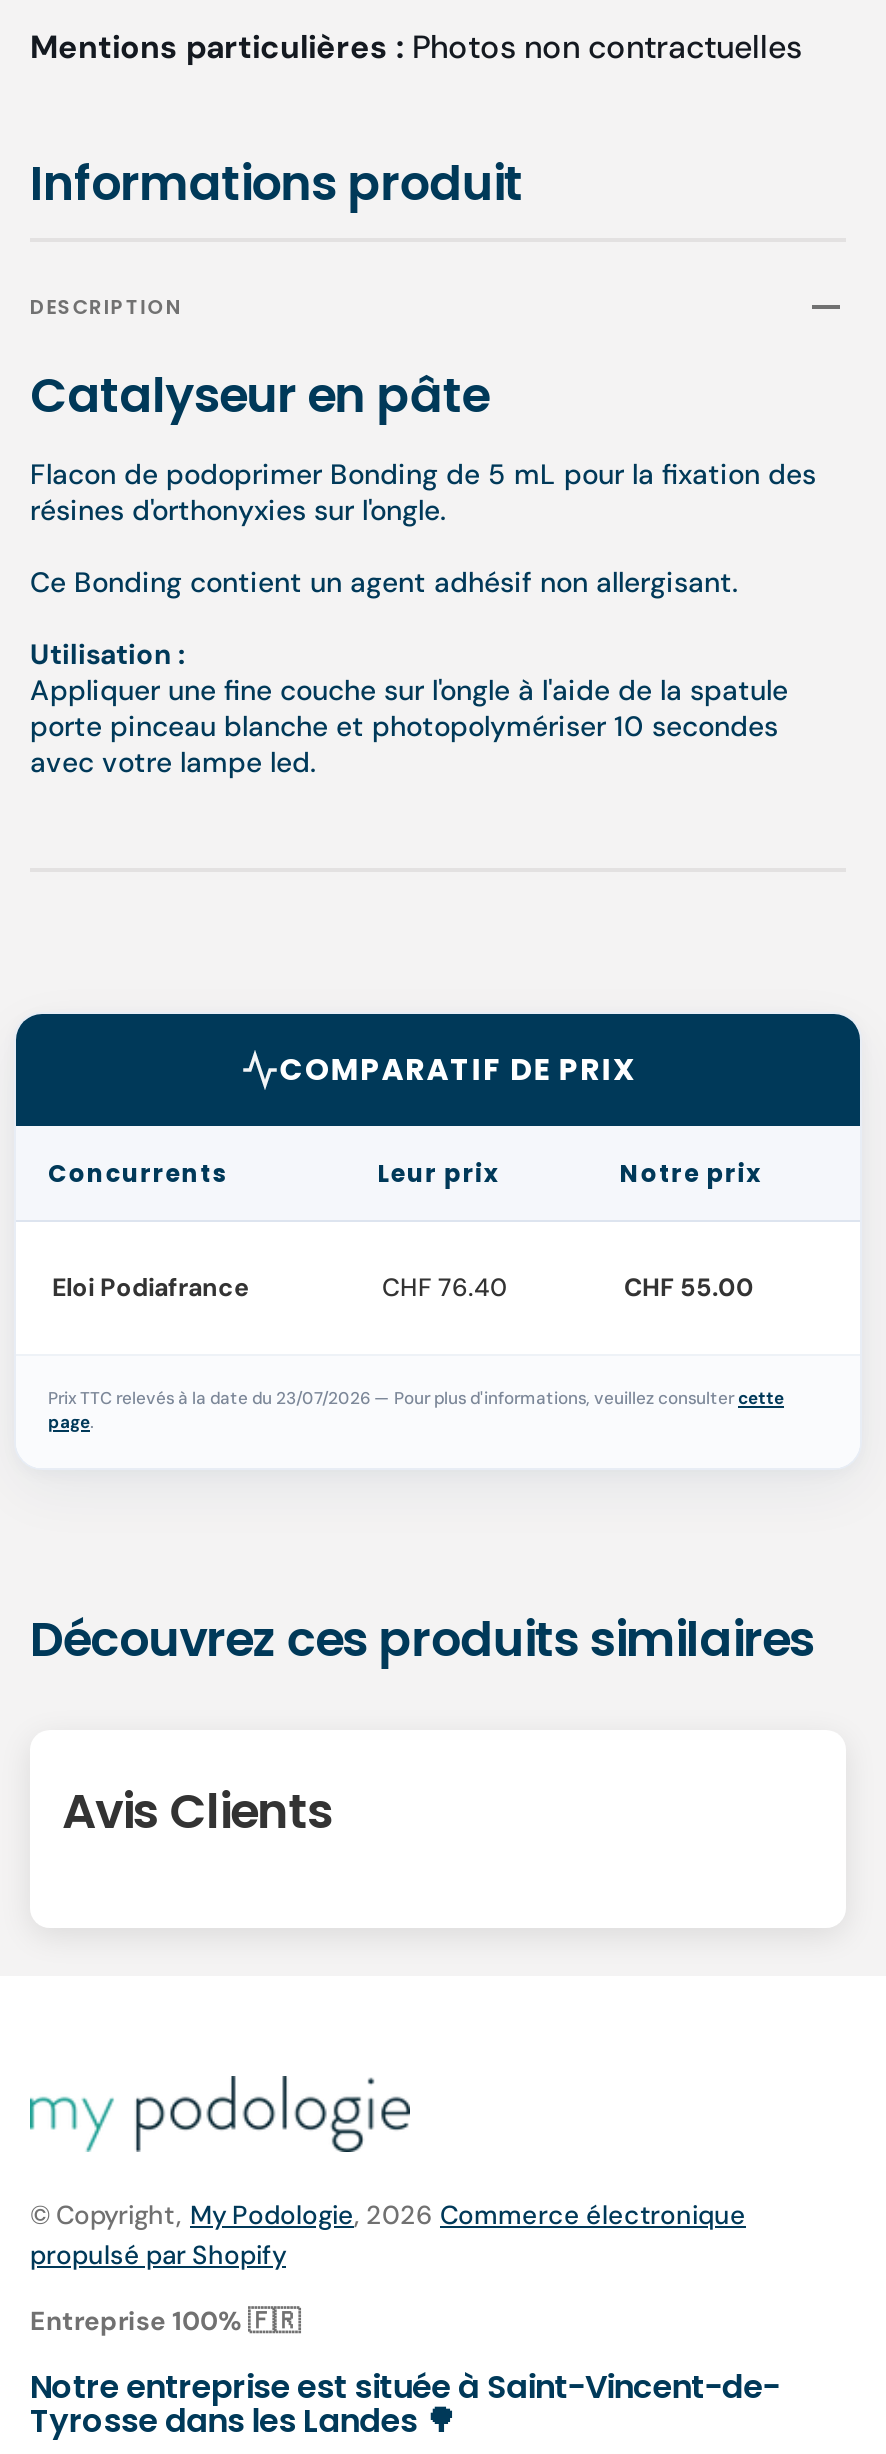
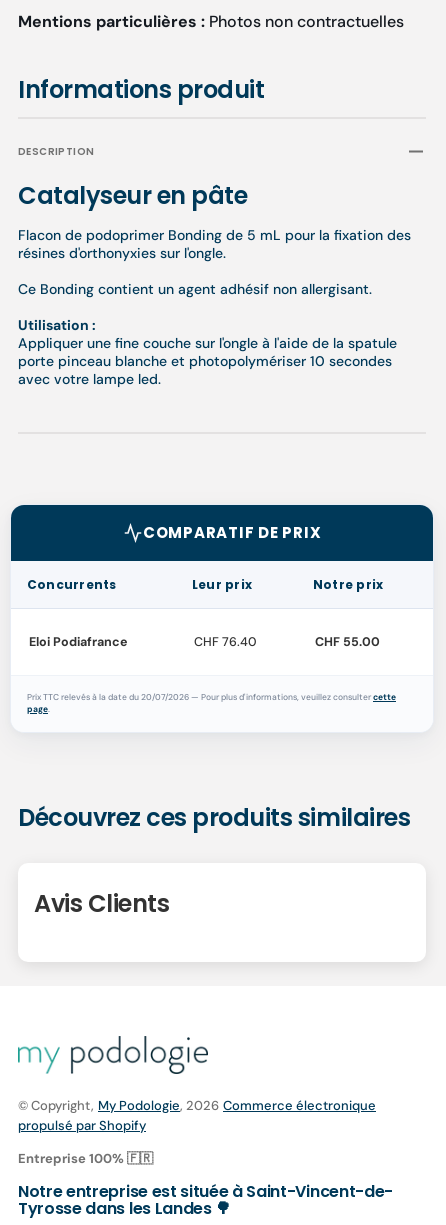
[48,1388,784,1410] Prix TTC relevés à la date du 23/07/2026 — Pour plus d'informations, veuillez consulter cette -> [27,692,396,703] Prix TTC relevés à la date du 20/07/2026 — Pour plus d'informations, veuillez consulter cette

